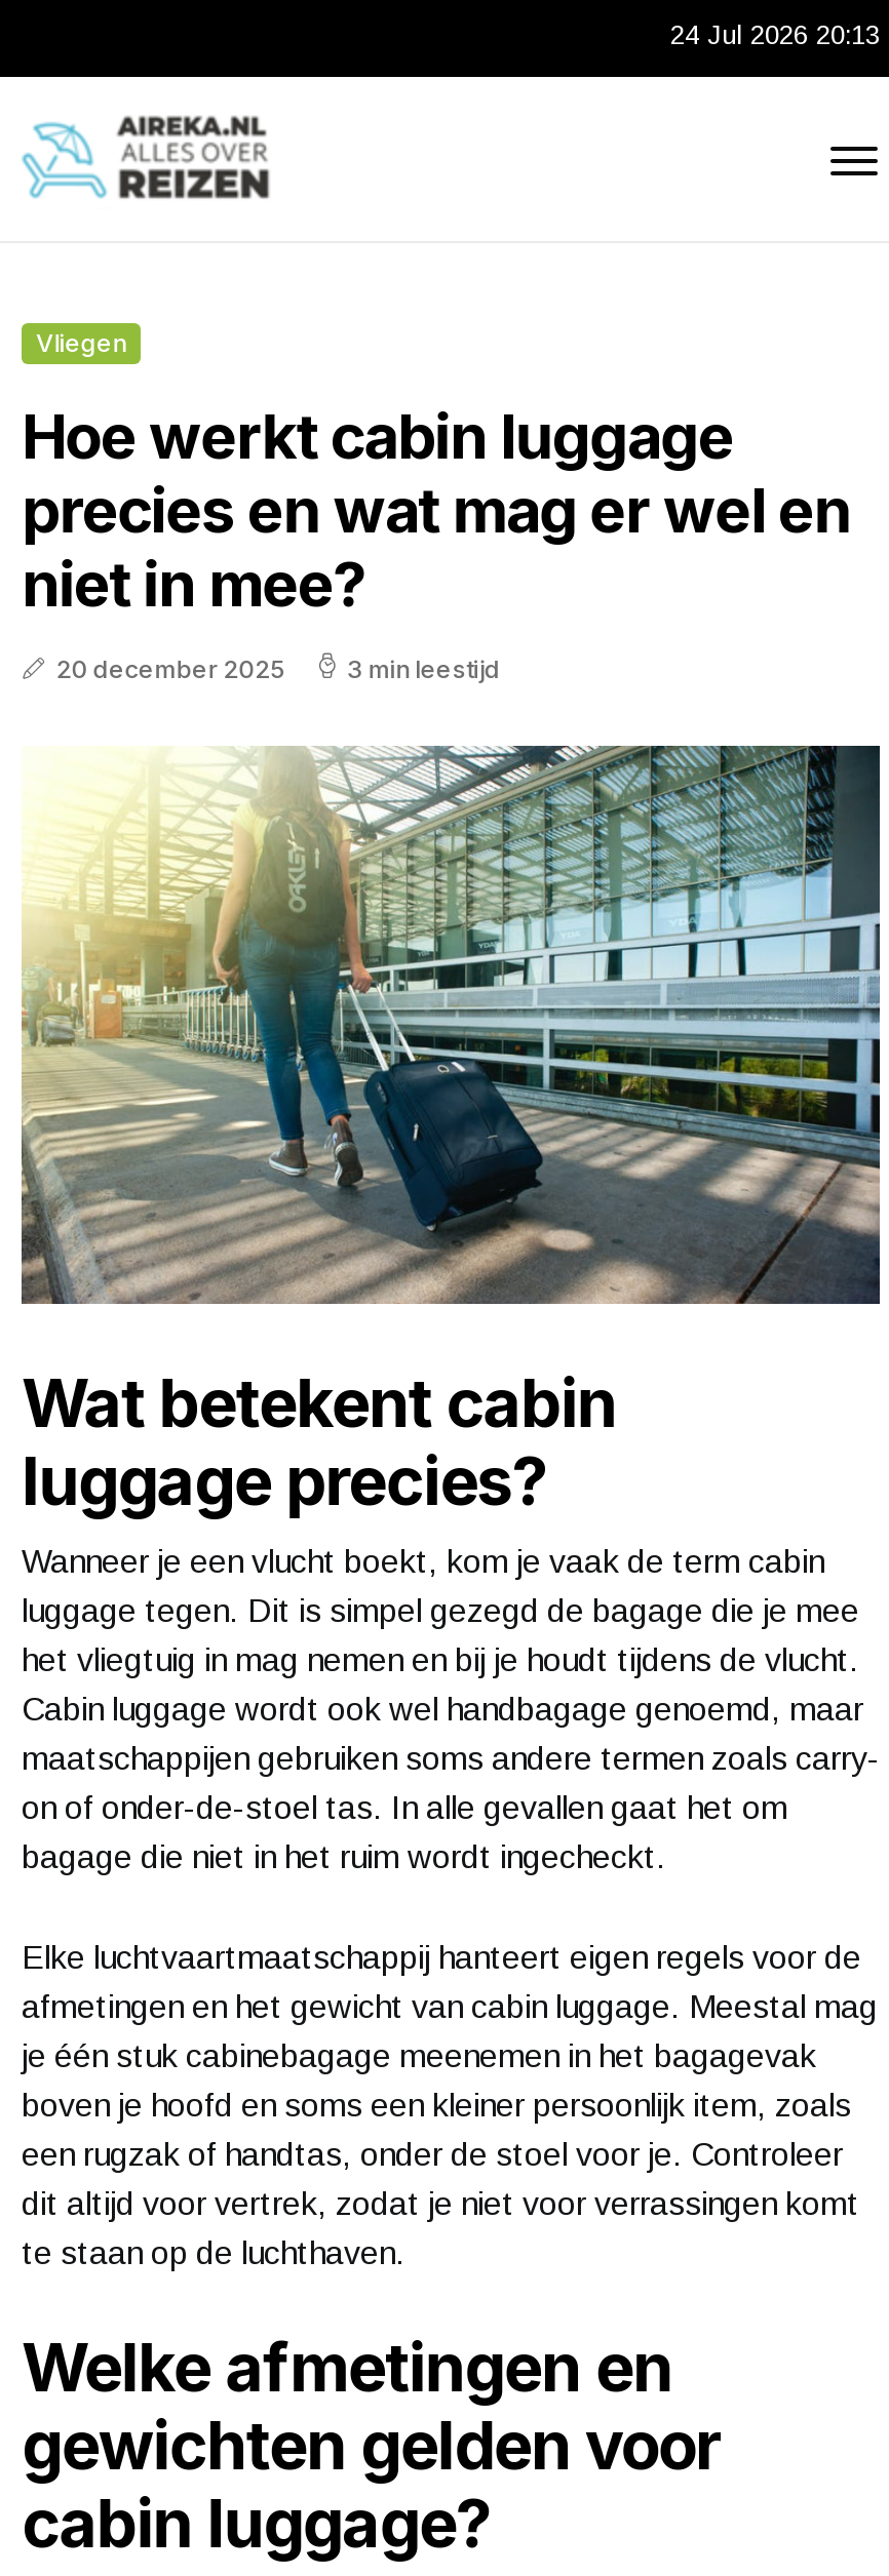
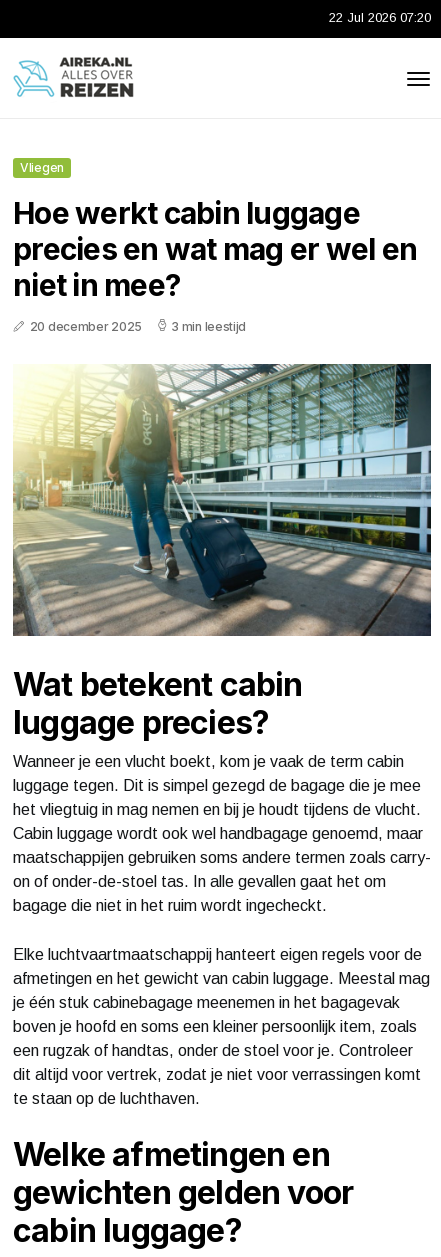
[670,19,880,50] 24 Jul 2026 20:13 -> [329,10,431,25] 22 Jul 2026 07:20

